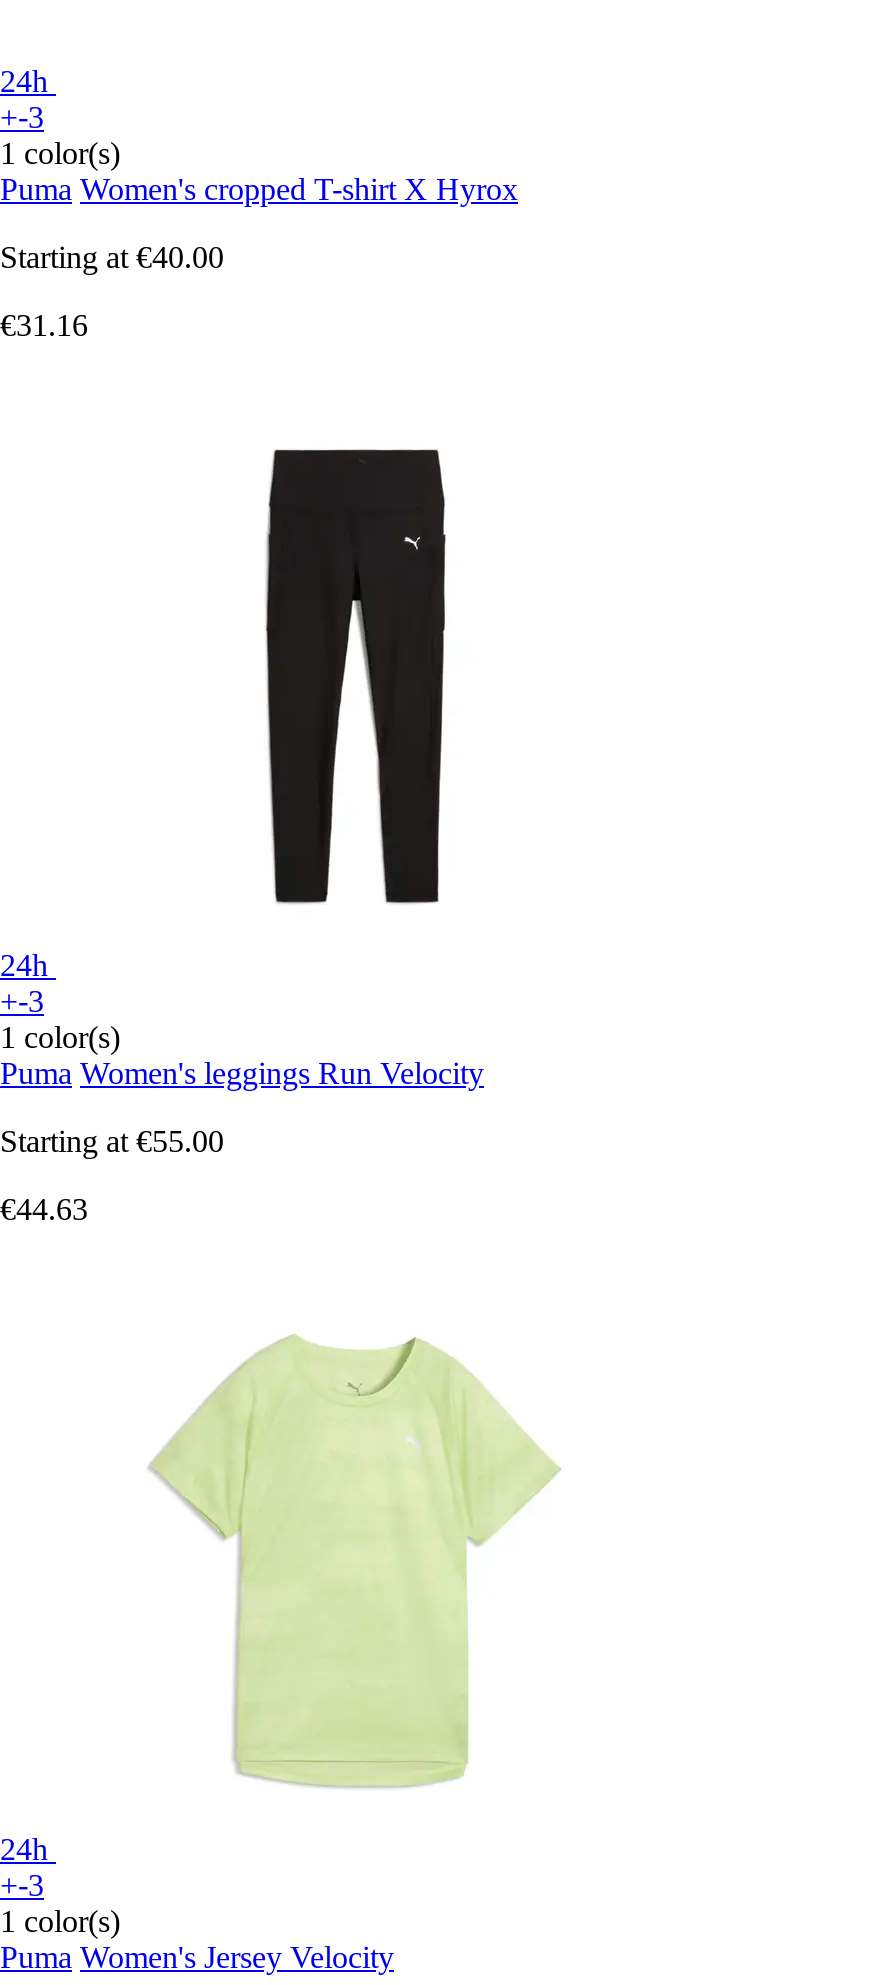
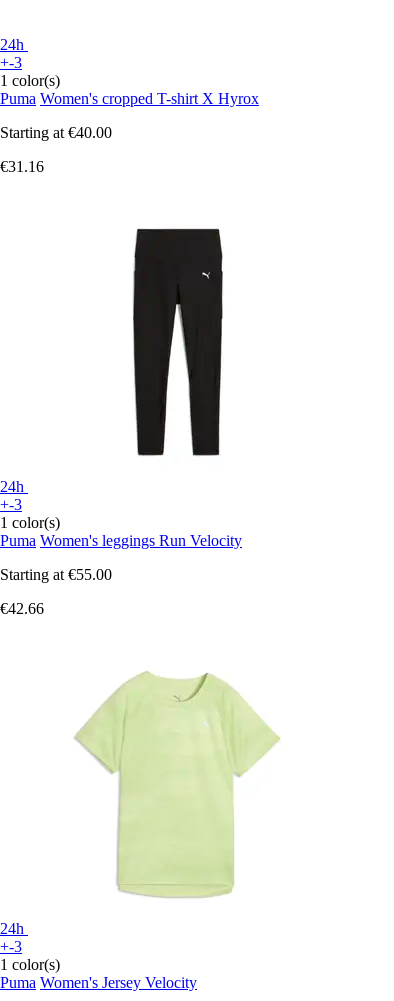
[0,1193,88,1227] €44.63 -> [0,600,44,617] €42.66

